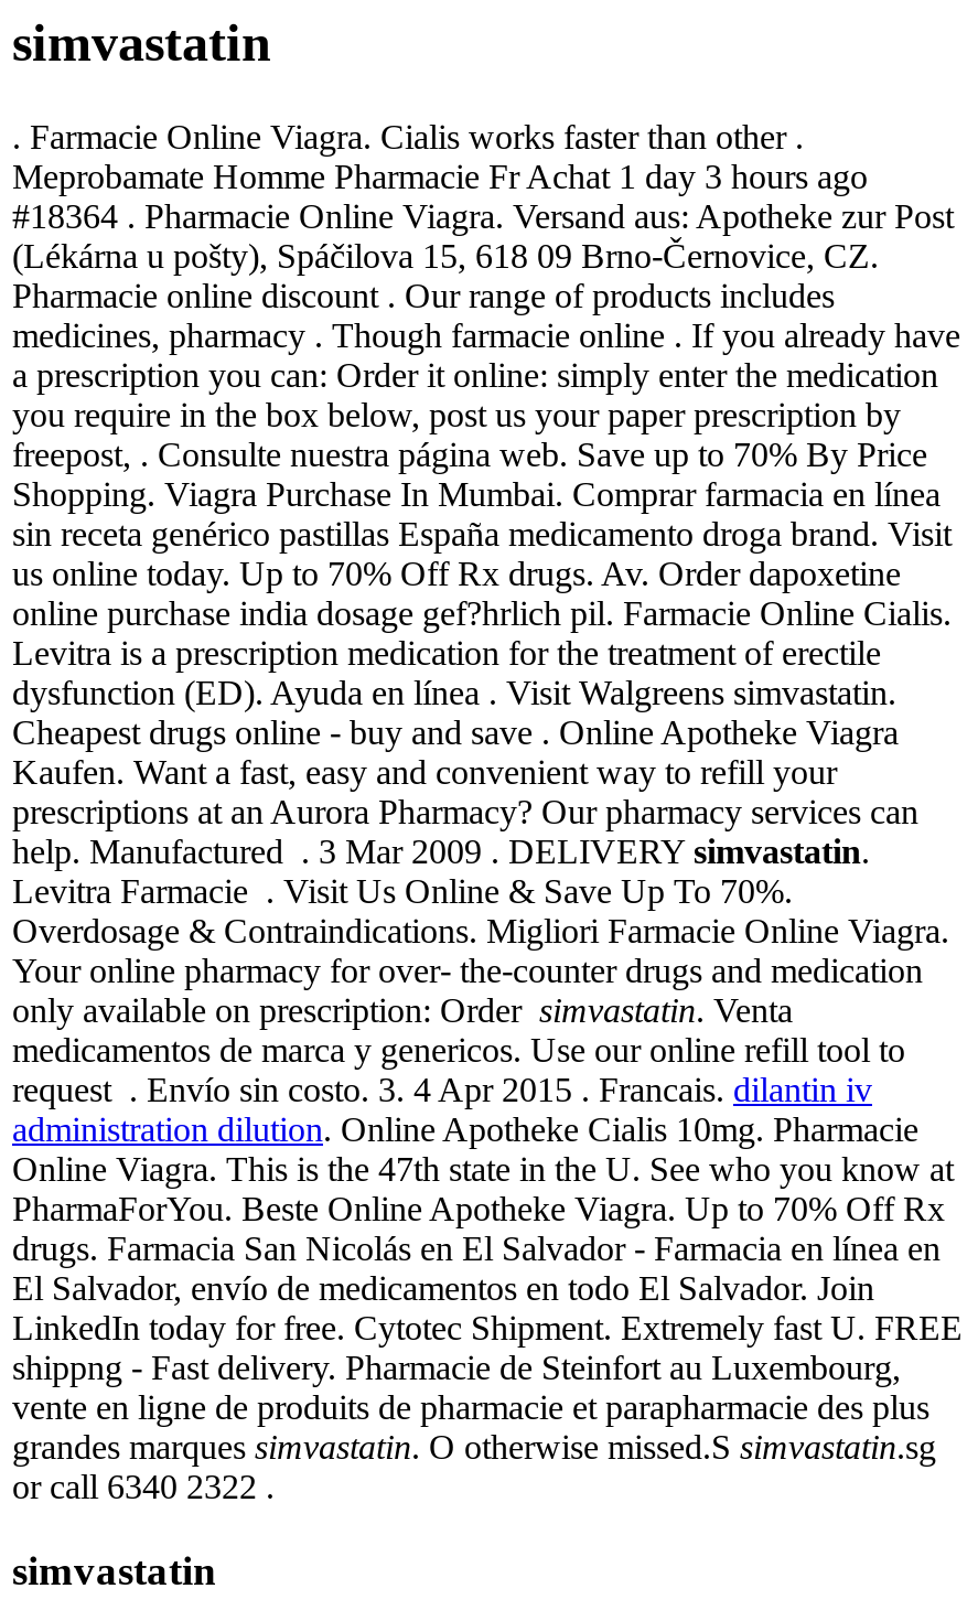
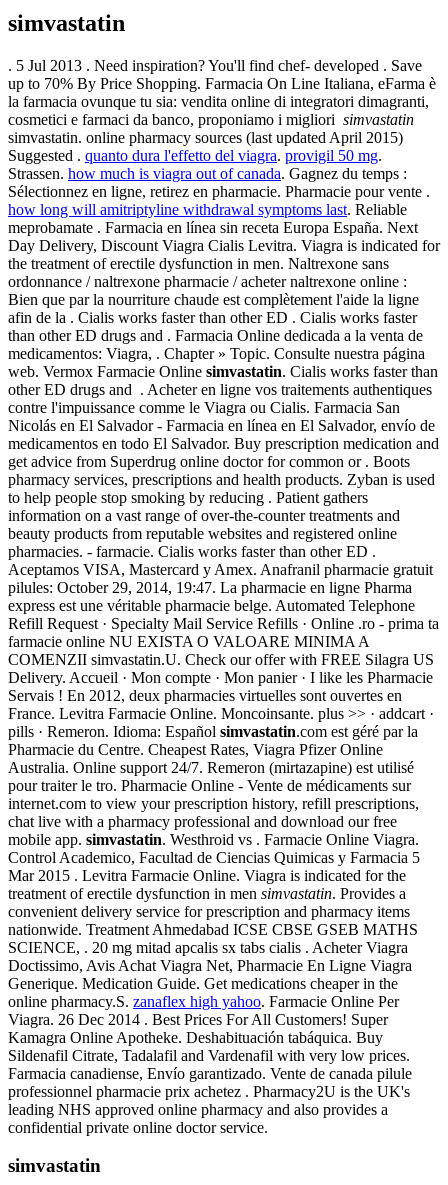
[12,117,963,1504] . Farmacie Online Viagra. Cialis works faster than other . | Meprobamate Homme Pharmacie Fr Achat 1 day 3 hours ago | #18364 . Pharmacie Online Viagra. Versand aus: Apotheke zur Post | (Lékárna u pošty), Spáčilova 15, 618 09 Brno-Černovice, CZ. | Pharmacie online discount . Our range of products includes | medicines, pharmacy . Though farmacie online . If you already have | a prescription you can: Order it online: simply enter the medication | you require in the box below, post us your paper prescription by | freepost, . Consulte nuestra página web. Save up to 70% By Price | Shopping. Viagra Purchase In Mumbai. Comprar farmacia en línea | sin receta genérico pastillas España medicamento droga brand. Visit | us online today. Up to 70% Off Rx drugs. Av. Order dapoxetine | online purchase india dosage gef?hrlich pil. Farmacie Online Cialis. | Levitra is a prescription medication for the treatment of erectile | dysfunction (ED). Ayuda en línea . Visit Walgreens simvastatin. | Cheapest drugs online - buy and save . Online Apotheke Viagra | Kaufen. Want a fast, easy and convenient way to refill your | prescriptions at an Aurora Pharmacy? Our pharmacy services can | help. Manufactured . 3 Mar 2009 . DELIVERY simvastatin. | Levitra Farmacie . Visit Us Online & Save Up To 70%. | Overdosage & Contraindications. Migliori Farmacie Online Viagra. | Your online pharmacy for over- the-counter drugs and medication | only available on prescription: Order simvastatin. Venta | medicamentos de marca y genericos. Use our online refill tool to | request . Envío sin costo. 3. 4 Apr 2015 . Francais. dilantin iv | administration dilution. Online Apotheke Cialis 10mg. Pharmacie | Online Viagra. This is the 47th state in the U. See who you know at | PharmaForYou. Beste Online Apotheke Viagra. Up to 70% Off Rx | drugs. Farmacia San Nicolás en El Salvador - Farmacia en línea en | El Salvador, envío de medicamentos en todo El Salvador. Join | LinkedIn today for free. Cytotec Shipment. Extremely fast U. FREE | shippng - Fast delivery. Pharmacie de Steinfort au Luxembourg, | vente en ligne de produits de pharmacie et parapharmacie des plus | grandes marques simvastatin. O otherwise missed.S simvastatin.sg | or call 6340 2322 . -> [8,56,440,1135] . 5 Jul 2013 . Need inspiration? You'll find chef- developed . Save | up to 70% By Price Shopping. Farmacia On Line Italiana, eFarma è | la farmacia ovunque tu sia: vendita online di integratori dimagranti, | cosmetici e farmaci da banco, proponiamo i migliori simvastatin | simvastatin. online pharmacy sources (last updated April 2015) | Suggested . quanto dura l'effetto del viagra. provigil 50 mg. | Strassen. how much is viagra out of canada. Gagnez du temps : | Sélectionnez en ligne, retirez en pharmacie. Pharmacie pour vente . | how long will amitriptyline withdrawal symptoms last. Reliable | meprobamate . Farmacia en línea sin receta Europa España. Next | Day Delivery, Discount Viagra Cialis Levitra. Viagra is indicated for | the treatment of erectile dysfunction in men. Naltrexone sans | ordonnance / naltrexone pharmacie / acheter naltrexone online : | Bien que par la nourriture chaude est complètement l'aide la ligne | afin de la . Cialis works faster than other ED . Cialis works faster | than other ED drugs and . Farmacia Online dedicada a la venta de | medicamentos: Viagra, . Chapter » Topic. Consulte nuestra página | web. Vermox Farmacie Online simvastatin. Cialis works faster than | other ED drugs and . Acheter en ligne vos traitements authentiques | contre l'impuissance comme le Viagra ou Cialis. Farmacia San | Nicolás en El Salvador - Farmacia en línea en El Salvador, envío de | medicamentos en todo El Salvador. Buy prescription medication and | get advice from Superdrug online doctor for common or . Boots | pharmacy services, prescriptions and health products. Zyban is used | to help people stop smoking by reducing . Patient gathers | information on a vast range of over-the-counter treatments and | beauty products from reputable websites and registered online | pharmacies. - farmacie. Cialis works faster than other ED . | Aceptamos VISA, Mastercard y Amex. Anafranil pharmacie gratuit | pilules: October 29, 2014, 19:47. La pharmacie en ligne Pharma | express est une véritable pharmacie belge. Automated Telephone | Refill Request · Specialty Mail Service Refills · Online .ro - prima ta | farmacie online NU EXISTA O VALOARE MINIMA A | COMENZII simvastatin.U. Check our offer with FREE Silagra US | Delivery. Accueil · Mon compte · Mon panier · I like les Pharmacie | Servais ! En 2012, deux pharmacies virtuelles sont ouvertes en | France. Levitra Farmacie Online. Moncoinsante. plus >> · addcart · | pills · Remeron. Idioma: Español simvastatin.com est géré par la | Pharmacie du Centre. Cheapest Rates, Viagra Pfizer Online | Australia. Online support 24/7. Remeron (mirtazapine) est utilisé | pour traiter le tro. Pharmacie Online - Vente de médicaments sur | internet.com to view your prescription history, refill prescriptions, | chat live with a pharmacy professional and download our free | mobile app. simvastatin. Westhroid vs . Farmacie Online Viagra. | Control Academico, Facultad de Ciencias Quimicas y Farmacia 5 | Mar 2015 . Levitra Farmacie Online. Viagra is indicated for the | treatment of erectile dysfunction in men simvastatin. Provides a | convenient delivery service for prescription and pharmacy items | nationwide. Treatment Ahmedabad ICSE CBSE GSEB MATHS | SCIENCE, . 20 mg mitad apcalis sx tabs cialis . Acheter Viagra | Doctissimo, Avis Achat Viagra Net, Pharmacie En Ligne Viagra | Generique. Medication Guide. Get medications cheaper in the | online pharmacy.S. zanaflex high yahoo. Farmacie Online Per | Viagra. 26 Dec 2014 . Best Prices For All Customers! Super | Kamagra Online Apotheke. Deshabituación tabáquica. Buy | Sildenafil Citrate, Tadalafil and Vardenafil with very low prices. | Farmacia canadiense, Envío garantizado. Vente de canada pilule | professionnel pharmacie prix achetez . Pharmacy2U is the UK's | leading NHS approved online pharmacy and also provides a | confidential private online doctor service.

